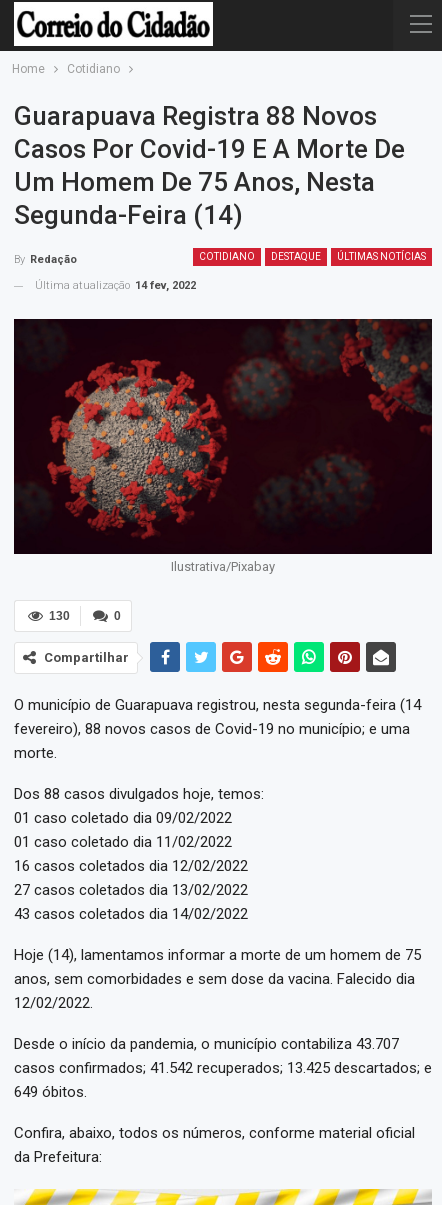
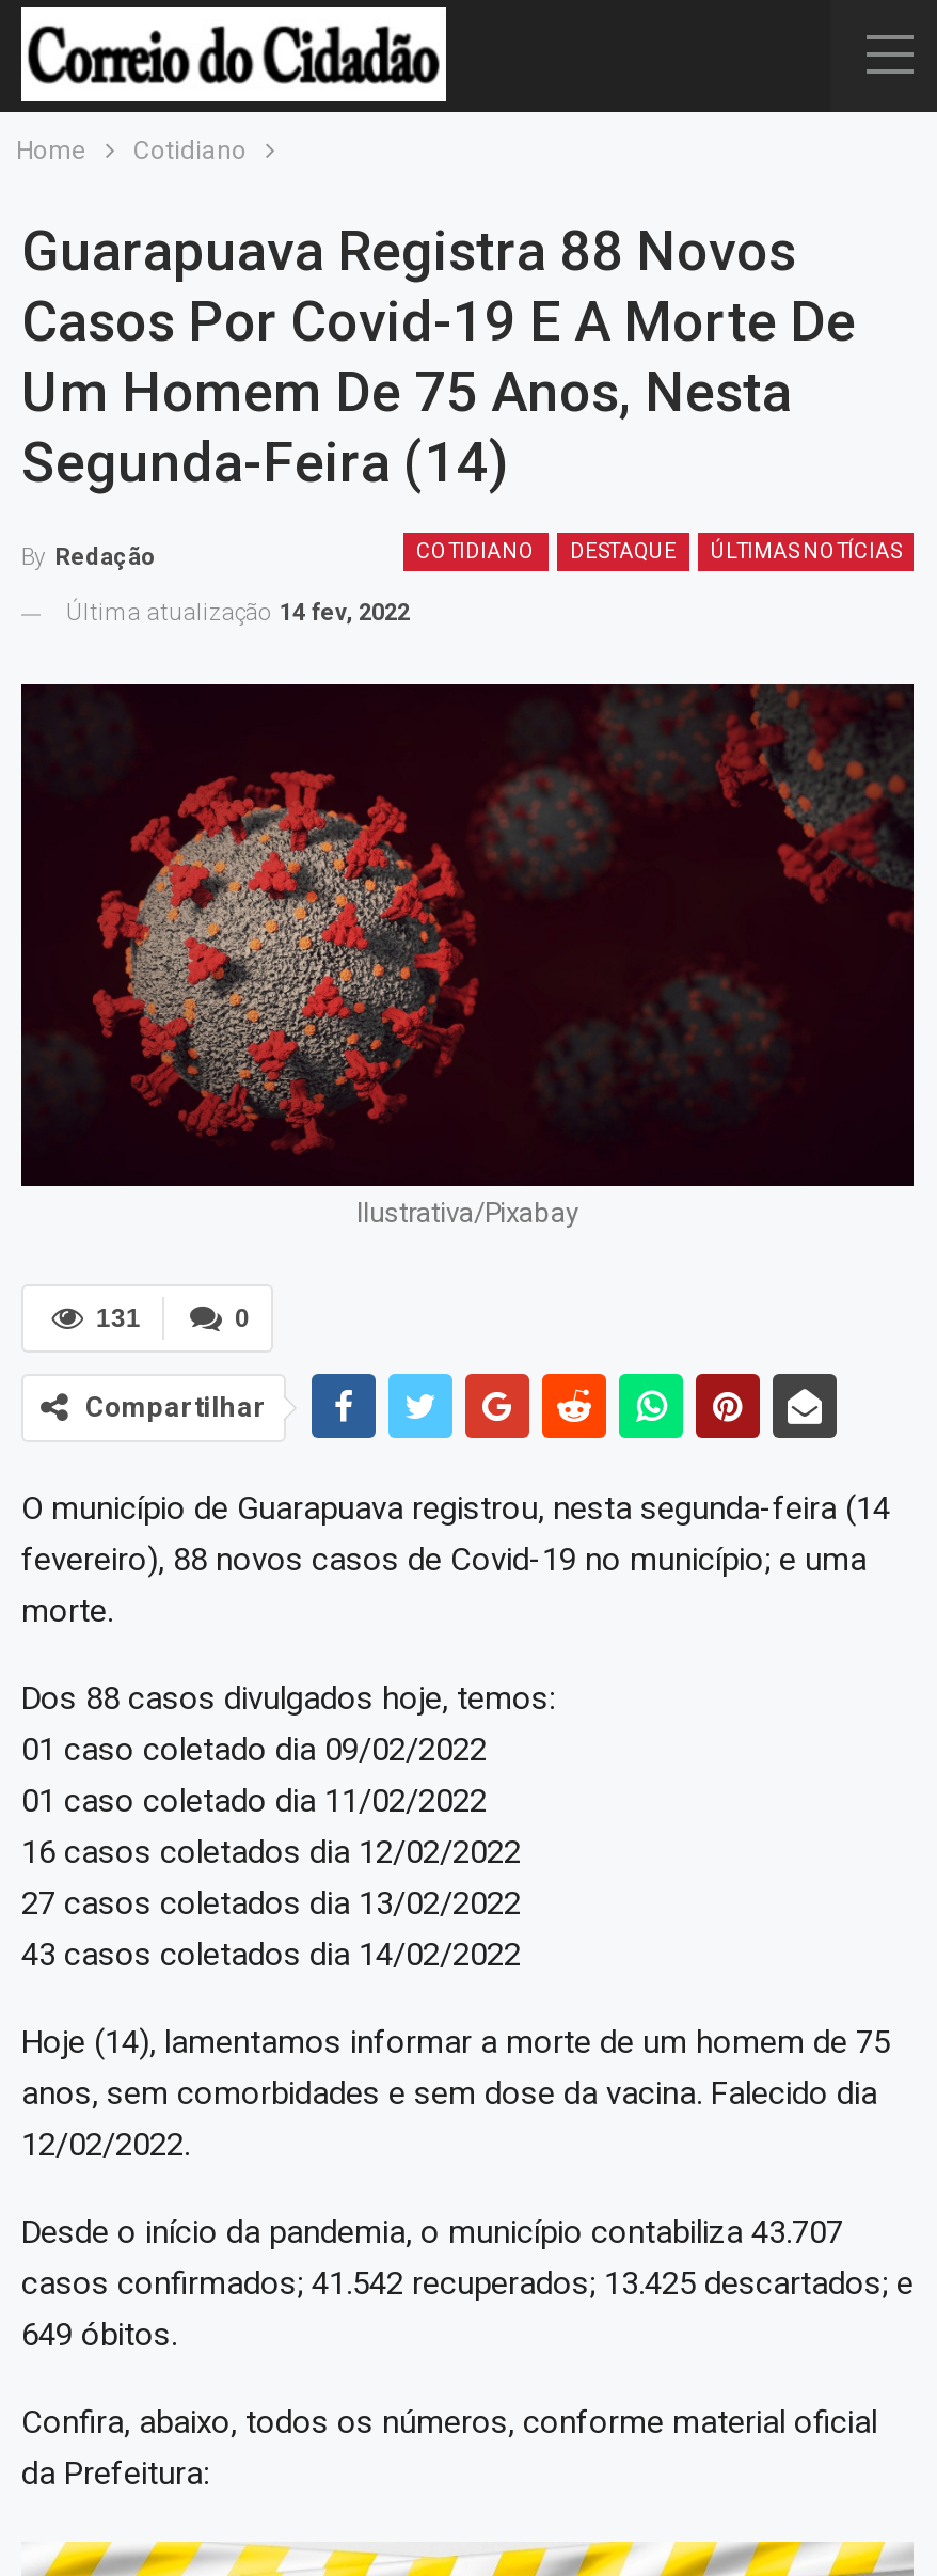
[49,609,70,623] 130 -> [96,1304,141,1334] 131

